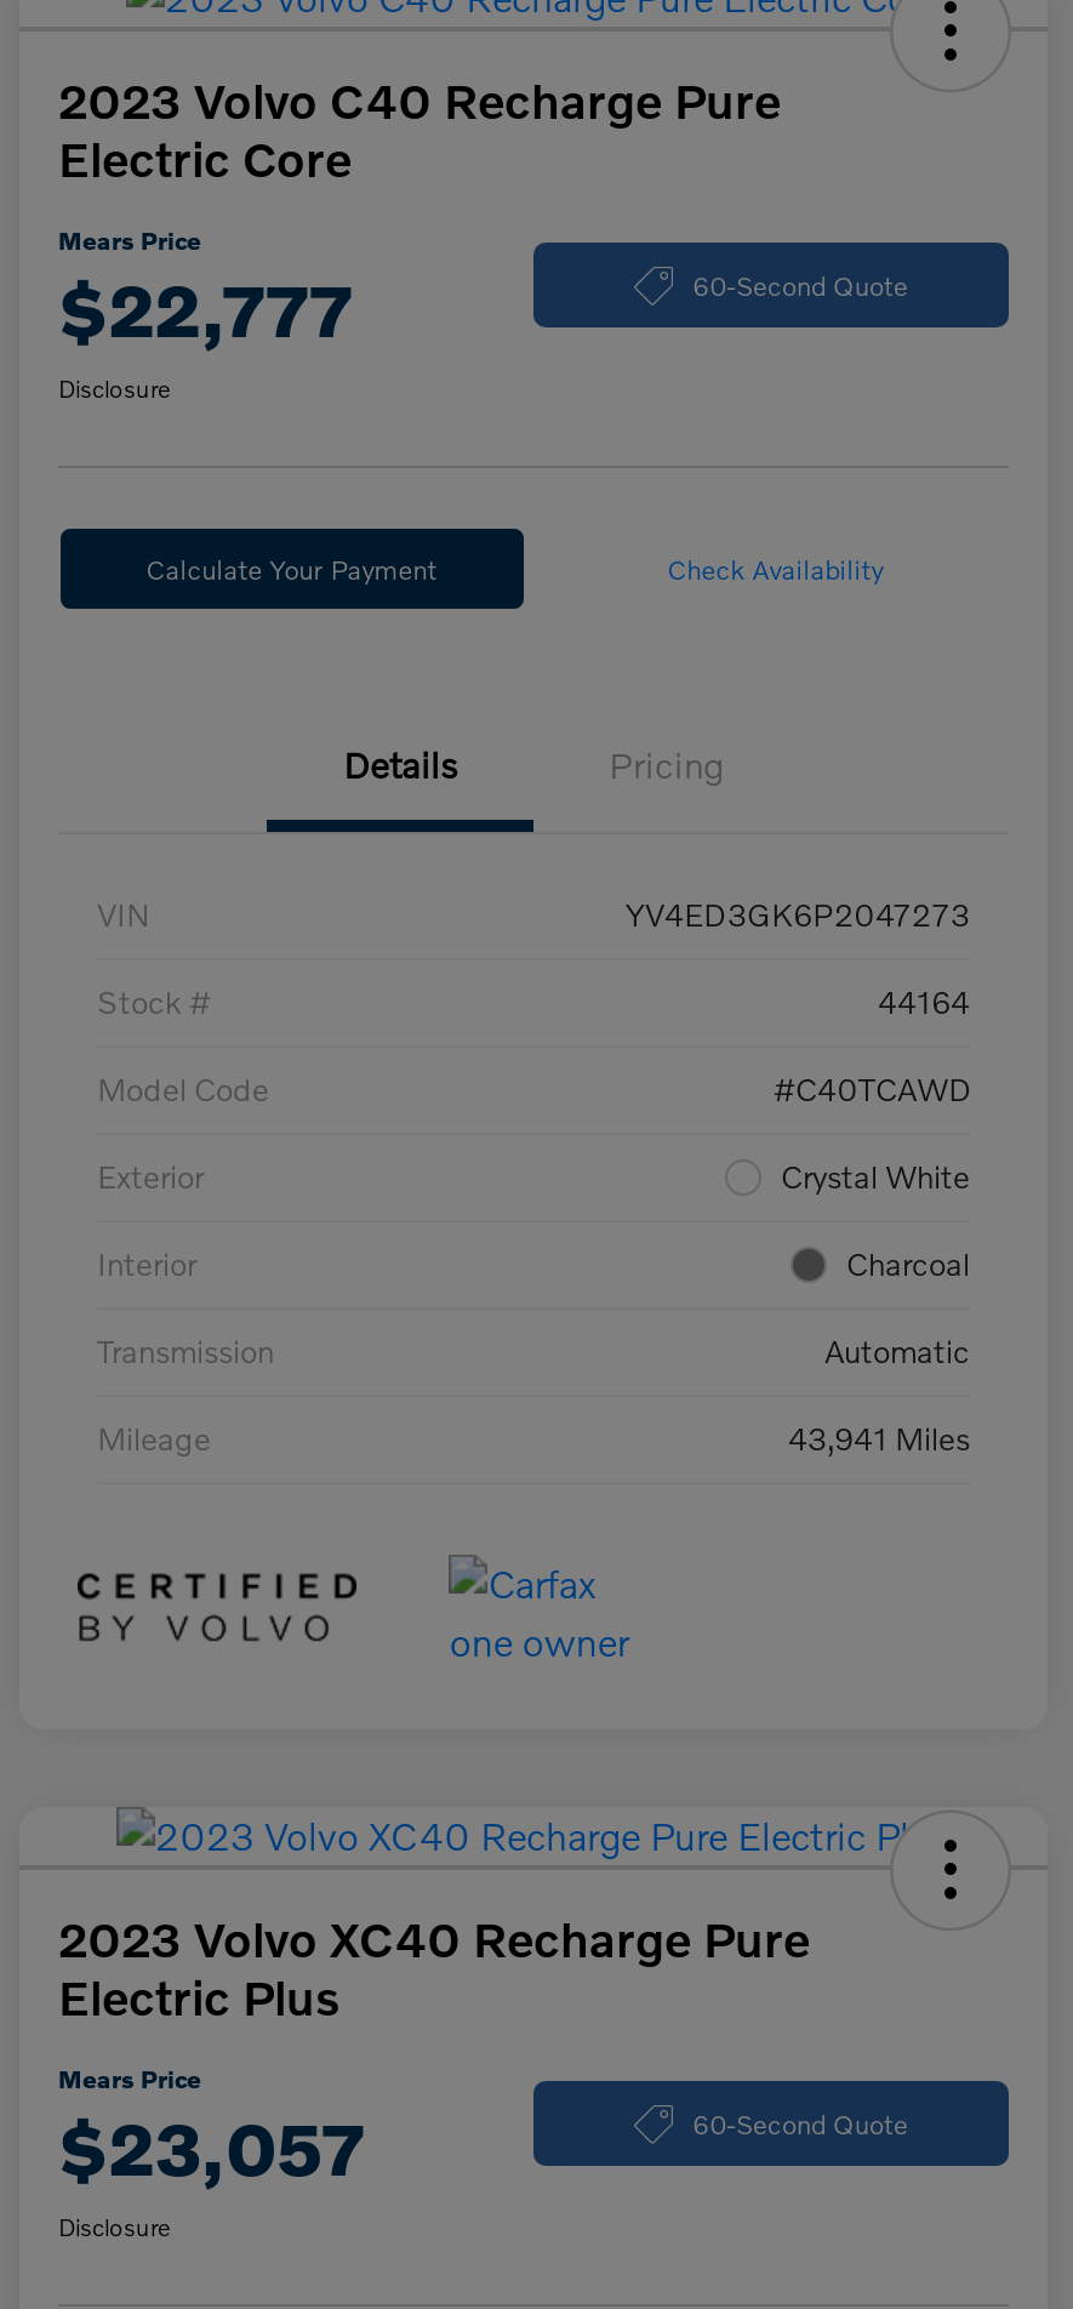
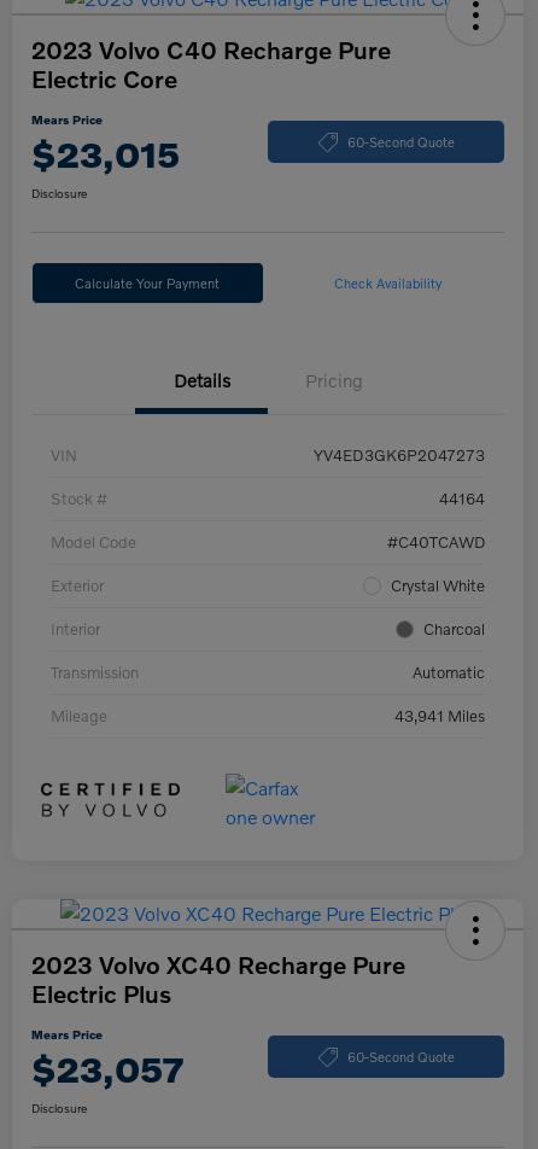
[58,266,354,351] $22,777 -> [31,133,180,175] $23,015

